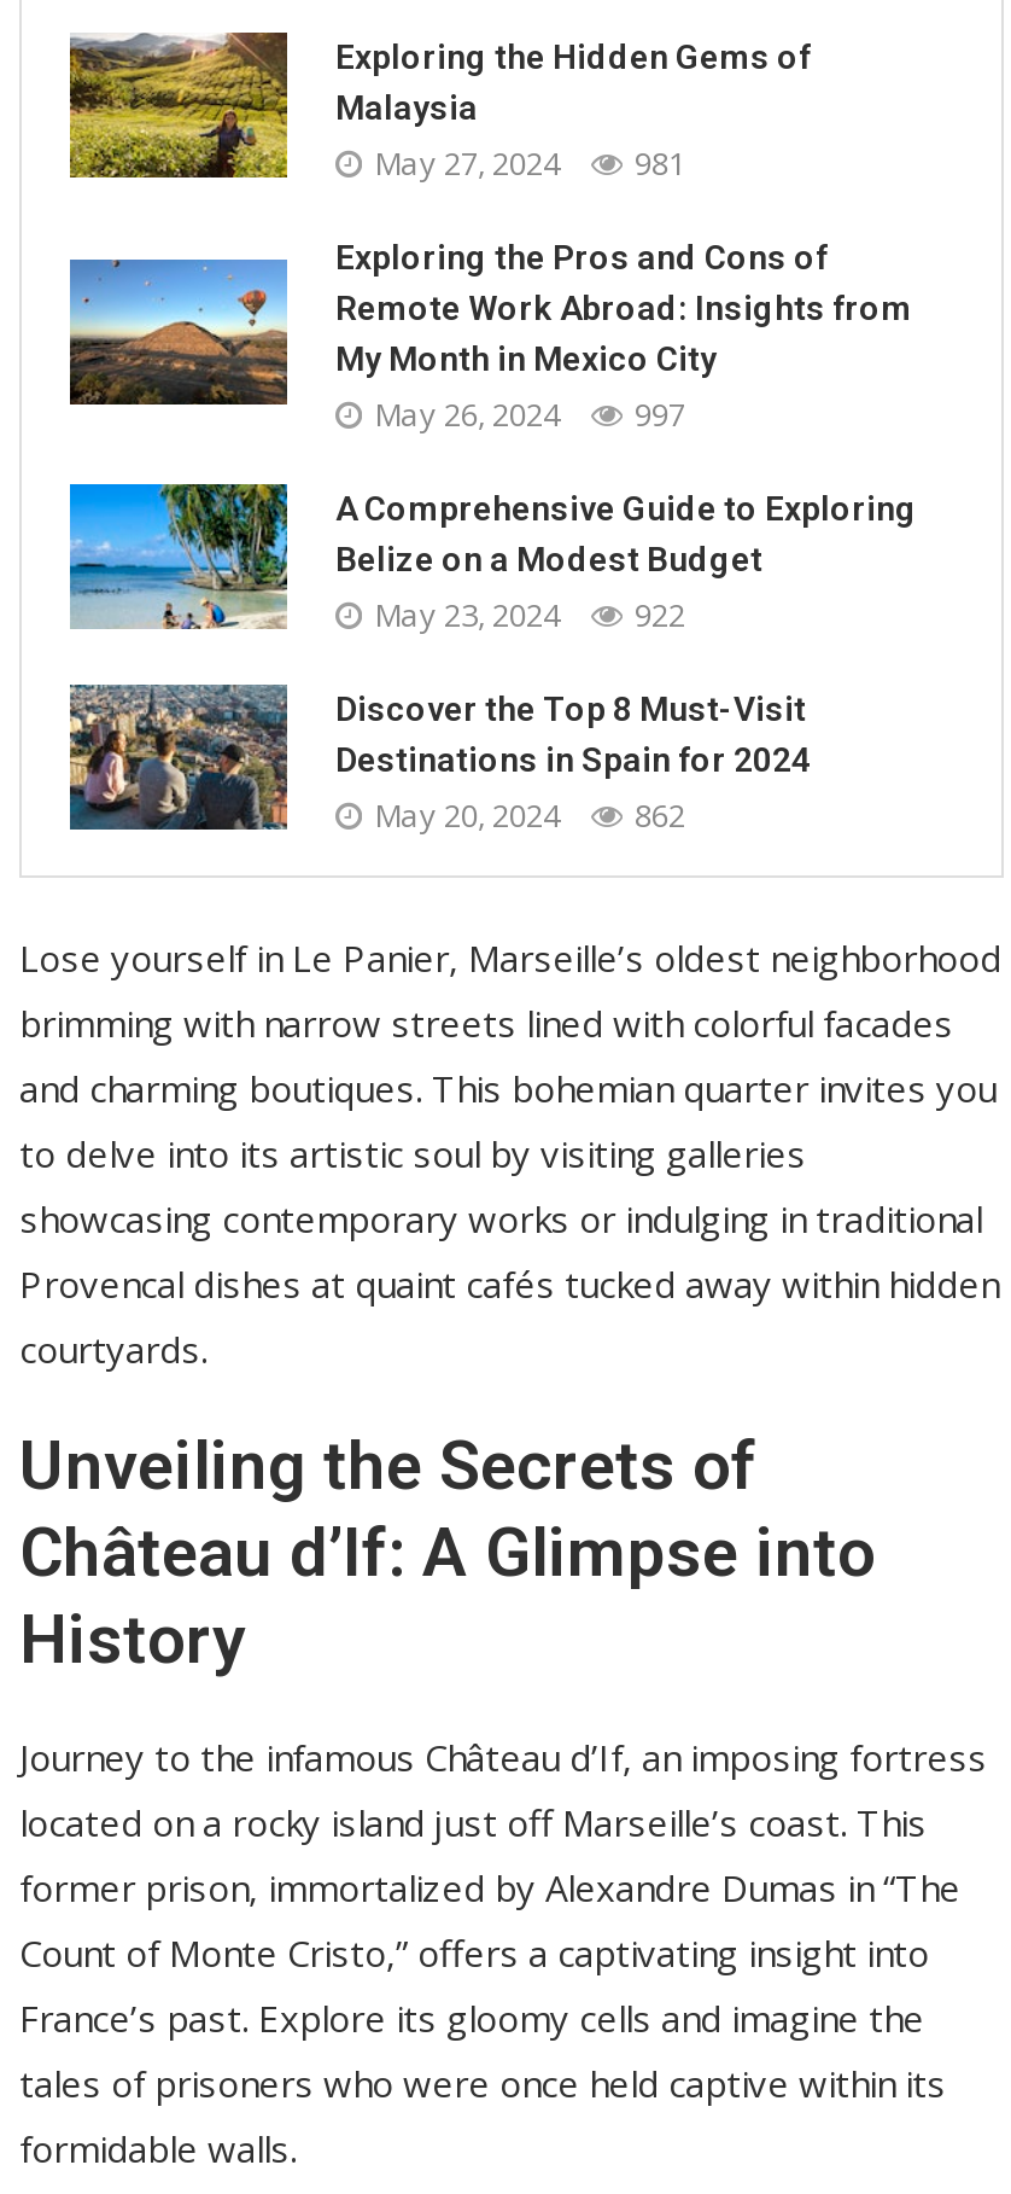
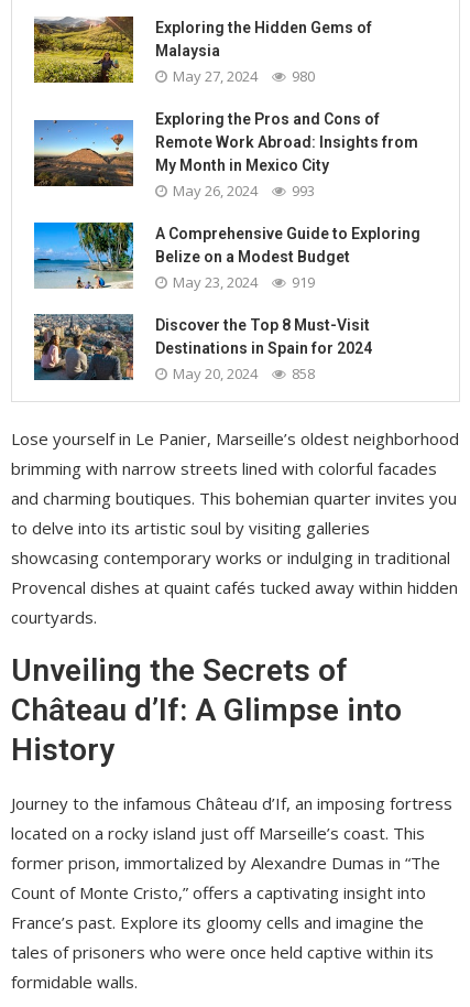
[374,141,685,185] May 27, 2024 981 -> [173,66,315,86] May 27, 2024 980
[374,392,685,436] May 26, 2024 997 -> [173,181,315,201] May 26, 2024 993
[374,593,685,636] May 23, 2024 922 -> [173,272,315,292] May 23, 2024 919
[374,793,685,837] May 20, 2024 862 -> [173,364,315,383] May 20, 2024 858

